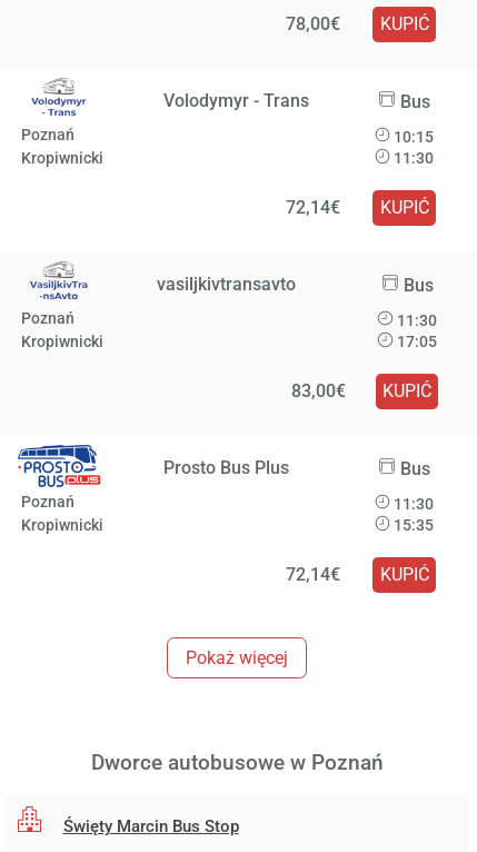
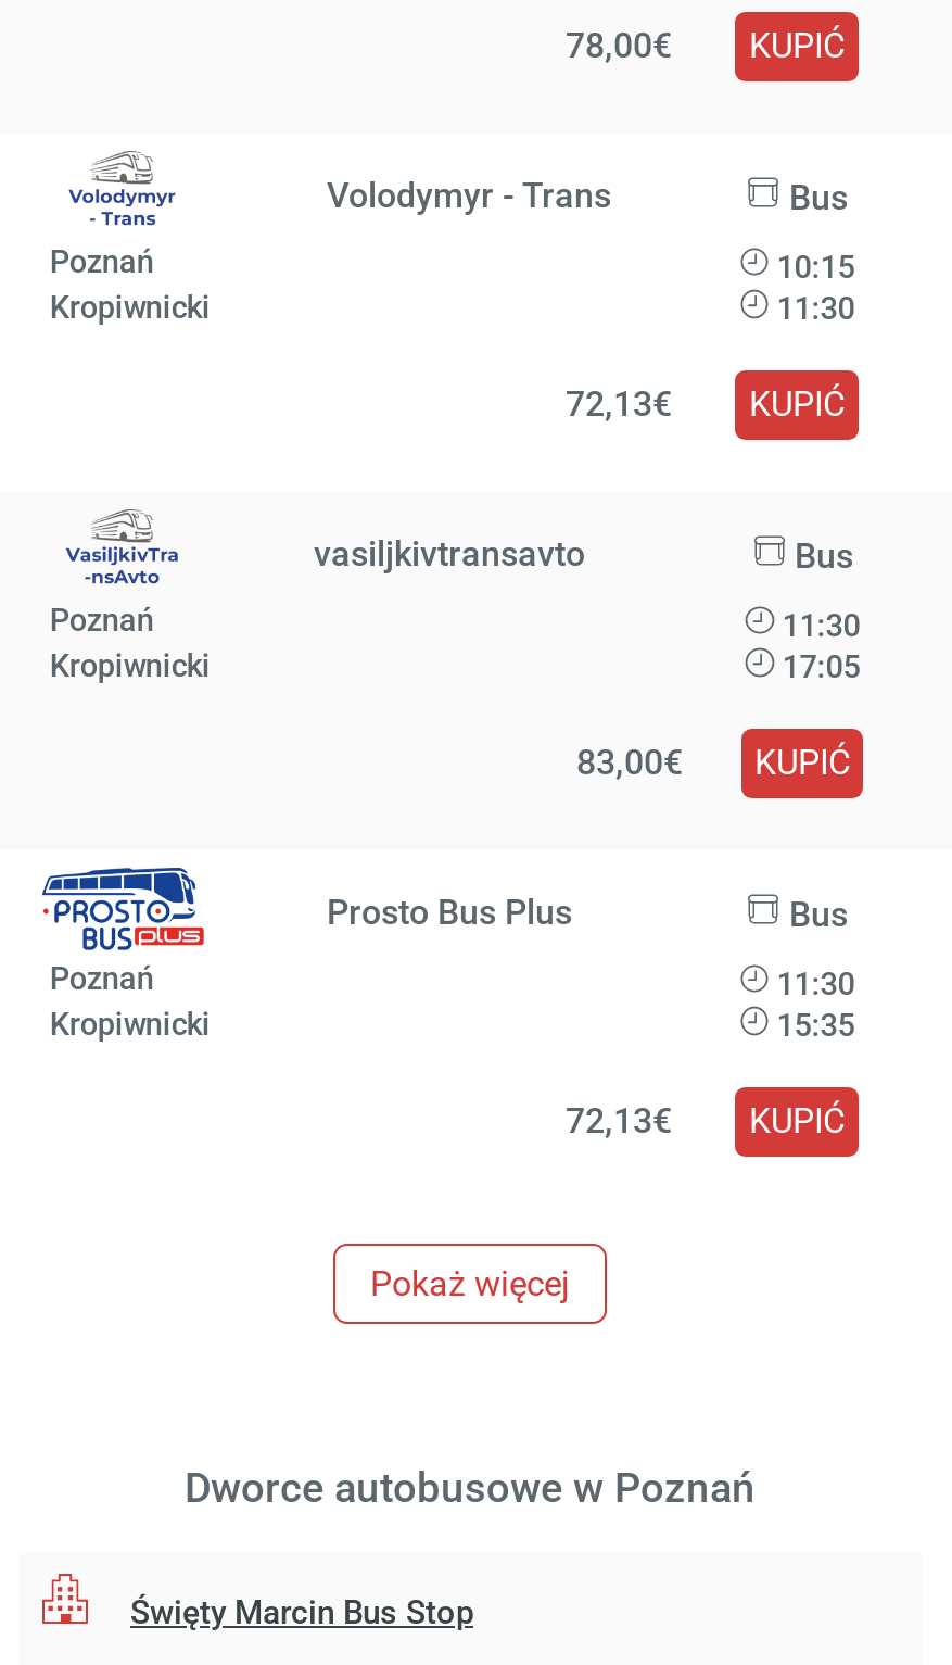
[286,197,429,219] 72,14€ KUPIĆ -> [566,383,845,426] 72,13€ KUPIĆ
[286,564,429,586] 72,14€ KUPIĆ -> [566,1100,845,1143] 72,13€ KUPIĆ

